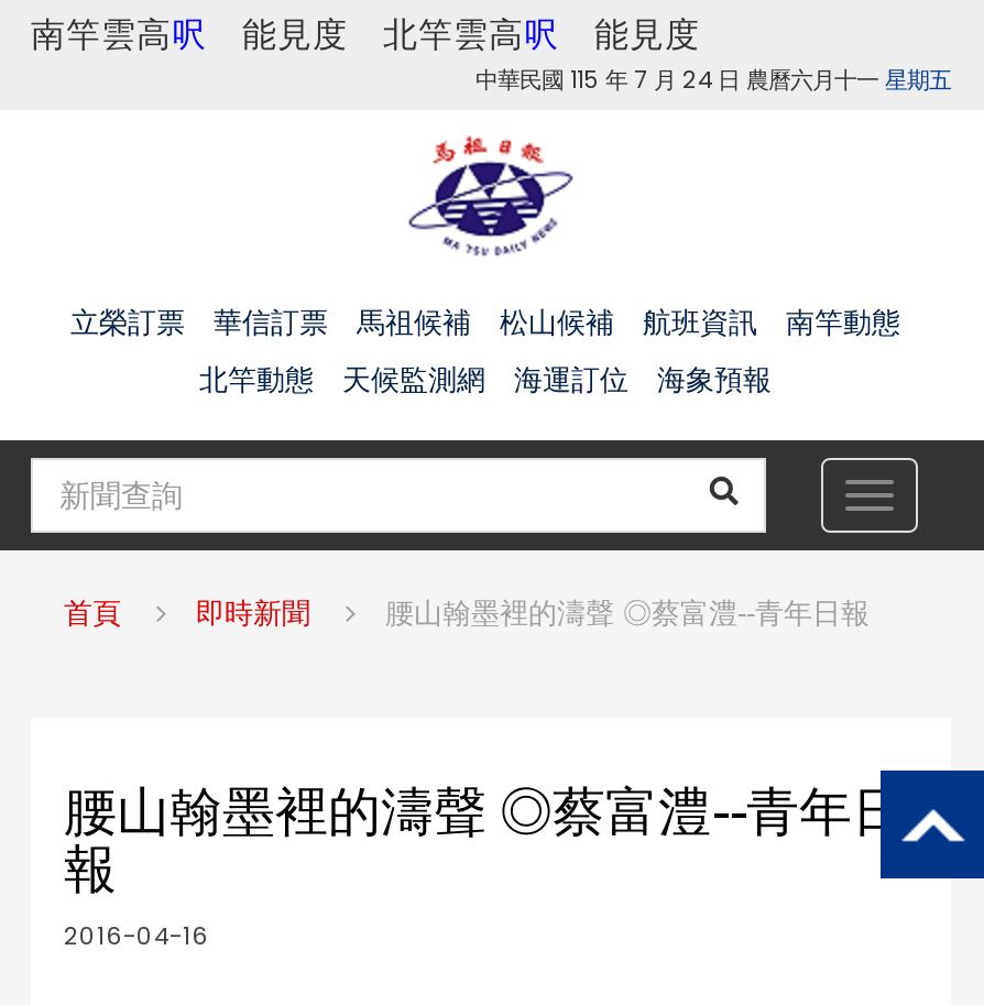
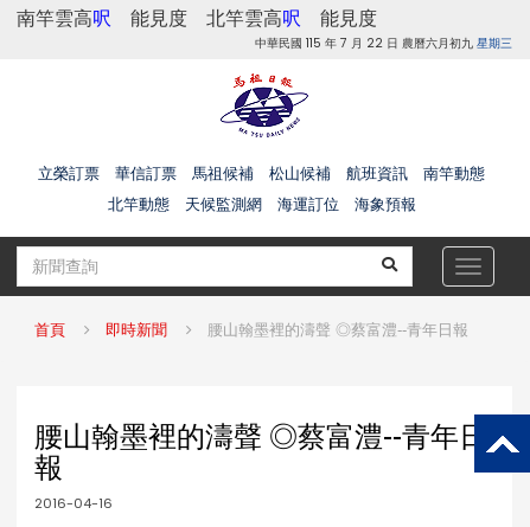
[475,64,951,97] 中華民國 115 年 7 月 24 日 農曆六月十一星期五 -> [255,34,512,52] 中華民國 115 年 7 月 22 日 農曆六月初九星期三

